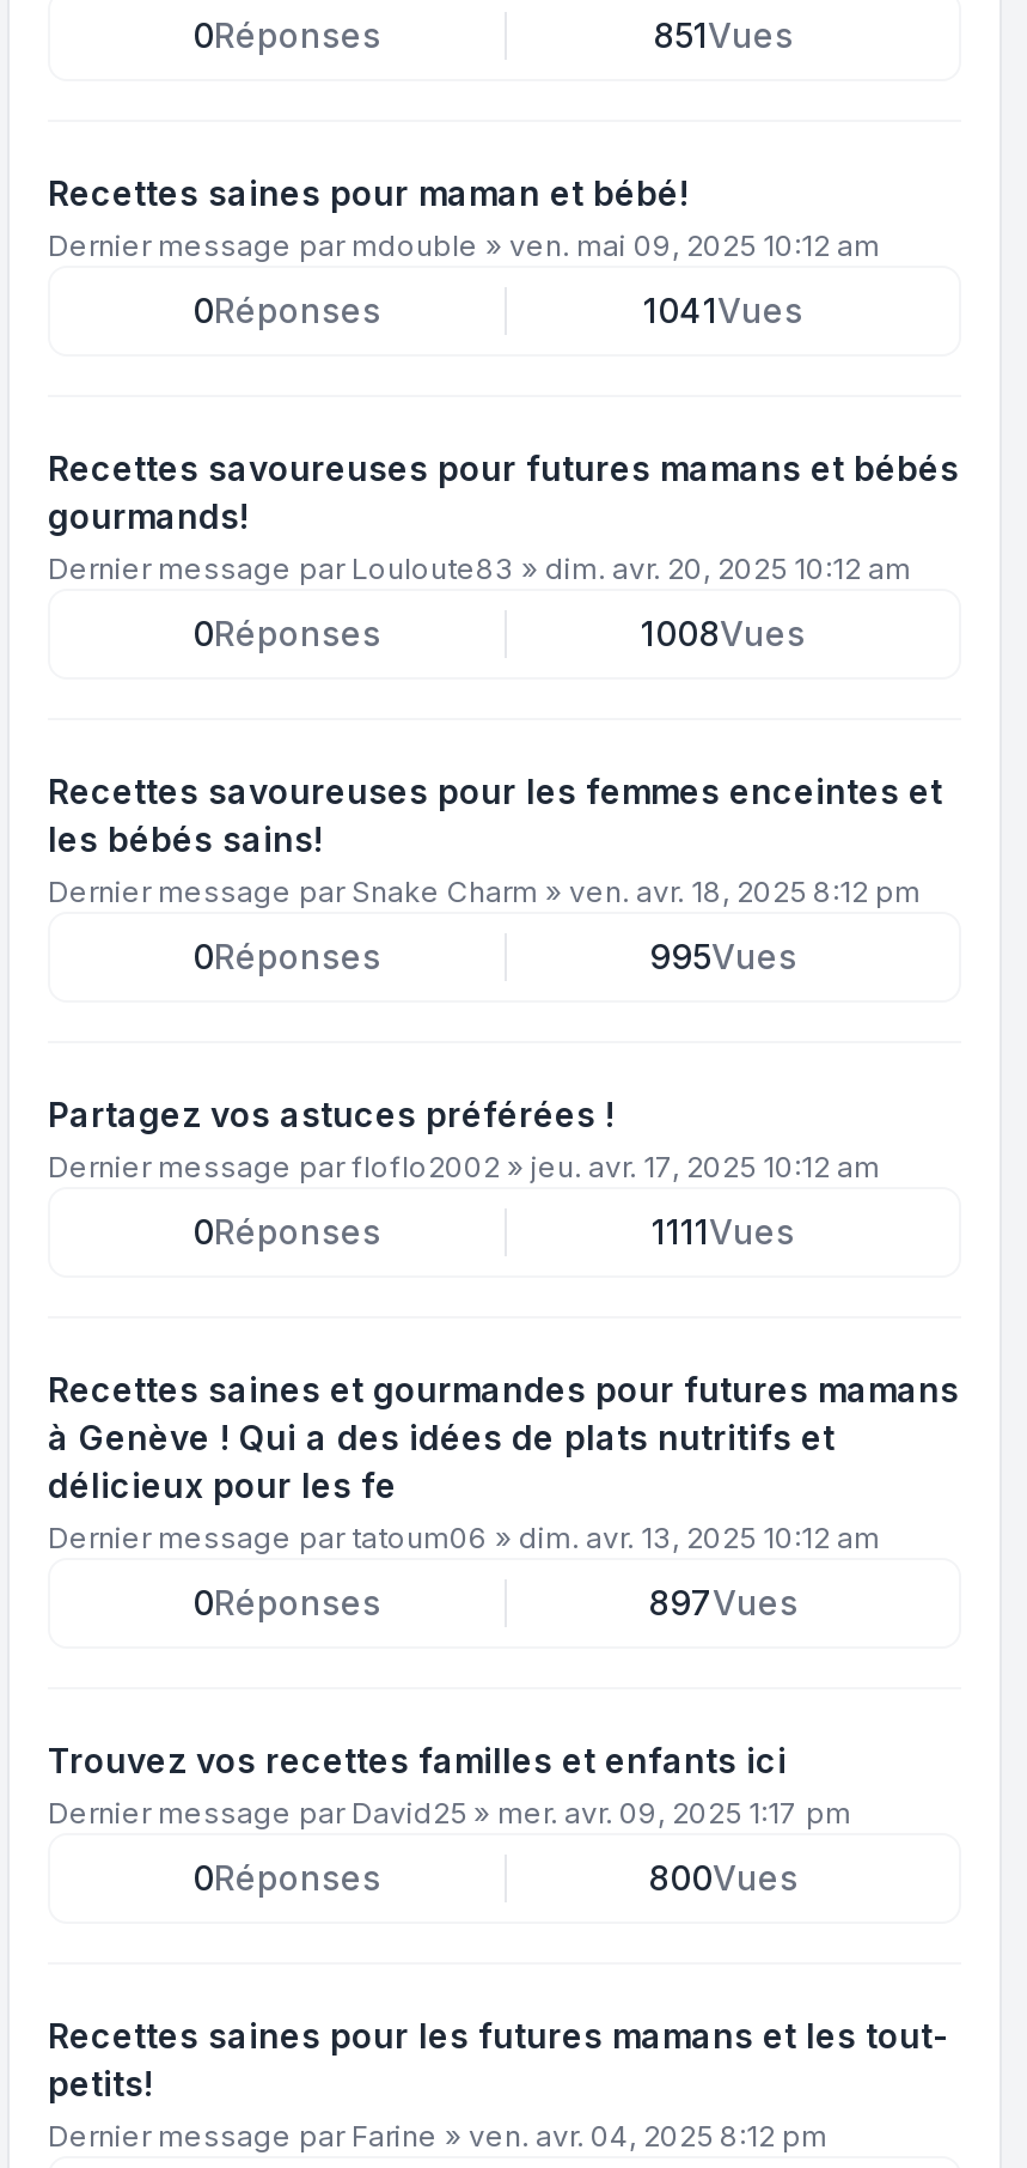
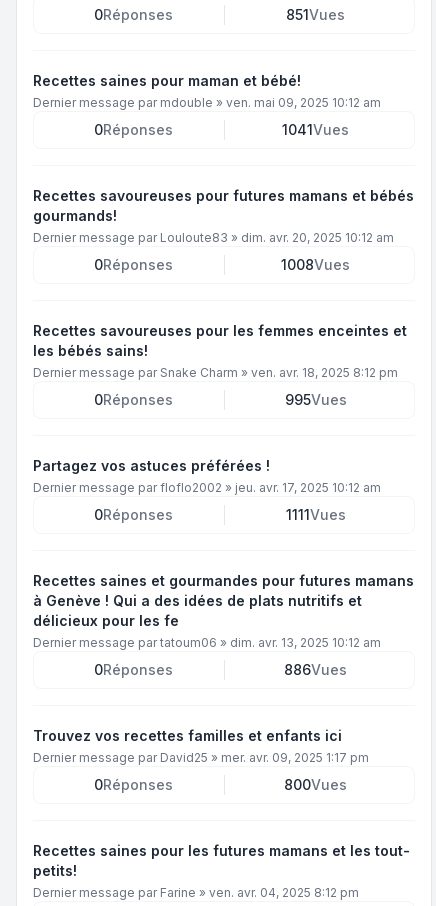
[648,1582,799,1622] 897Vues -> [284,661,347,678] 886Vues

